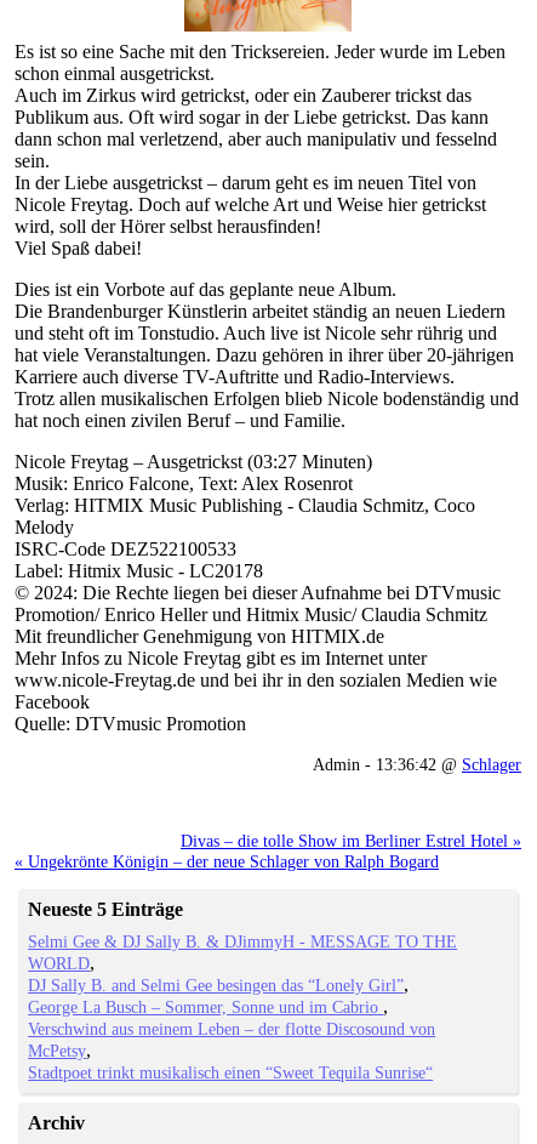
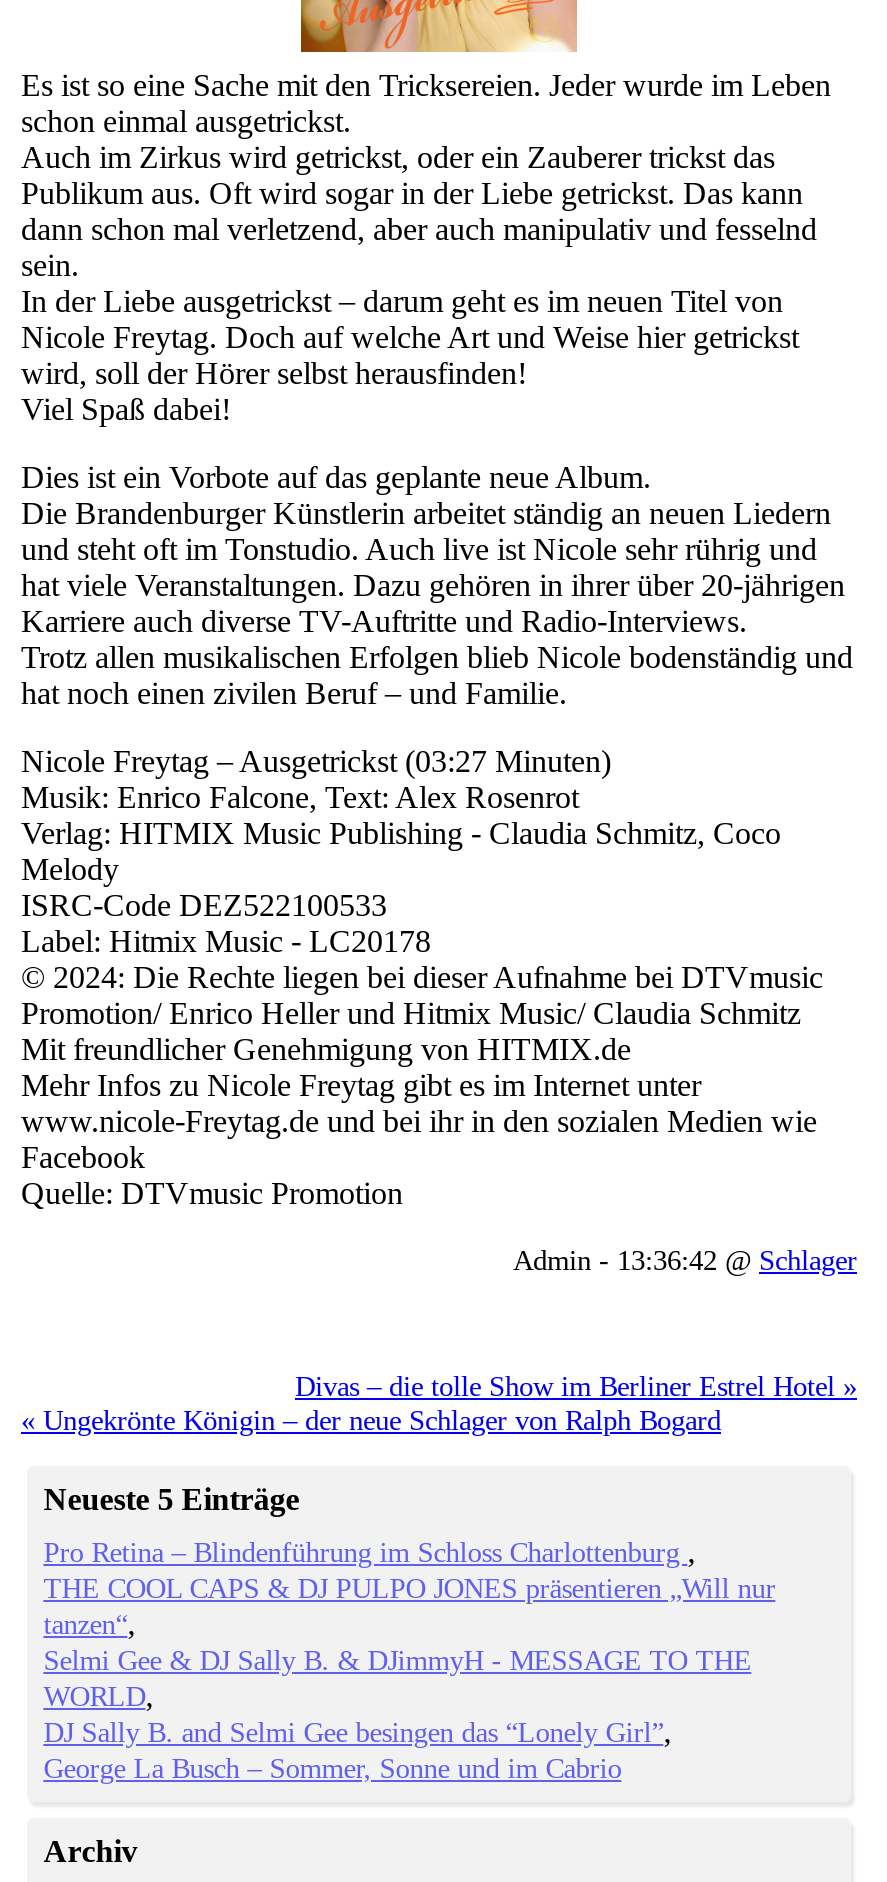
none -> [43,1537,775,1641] Pro Retina – Blindenführung im Schloss Charlottenburg | THE COOL CAPS & DJ PULPO JONES präsentieren „Will nur | tanzen“
moved [28,932,457,1017] -> [43,1645,751,1785]: Selmi Gee & DJ Sally B. & DJimmyH - MESSAGE TO THE | WORLD | DJ Sally B. and Selmi Gee besingen das “Lonely Girl” | George La Busch – Sommer, Sonne und im Cabrio
[28,1019,435,1082] Verschwind aus meinem Leben – der flotte Discosound von | McPetsy | Stadtpoet trinkt musikalisch einen “Sweet Tequila Sunrise“ -> none

